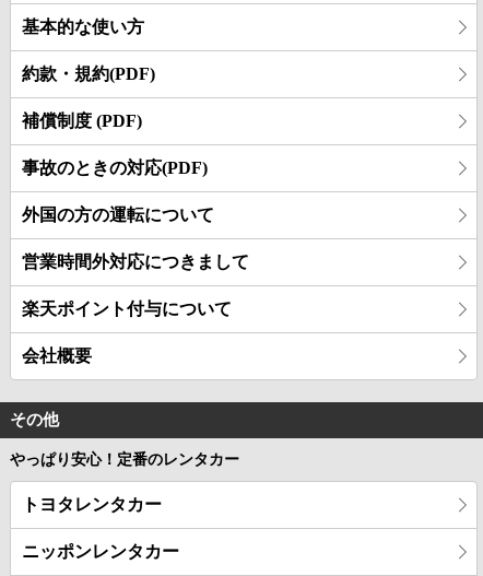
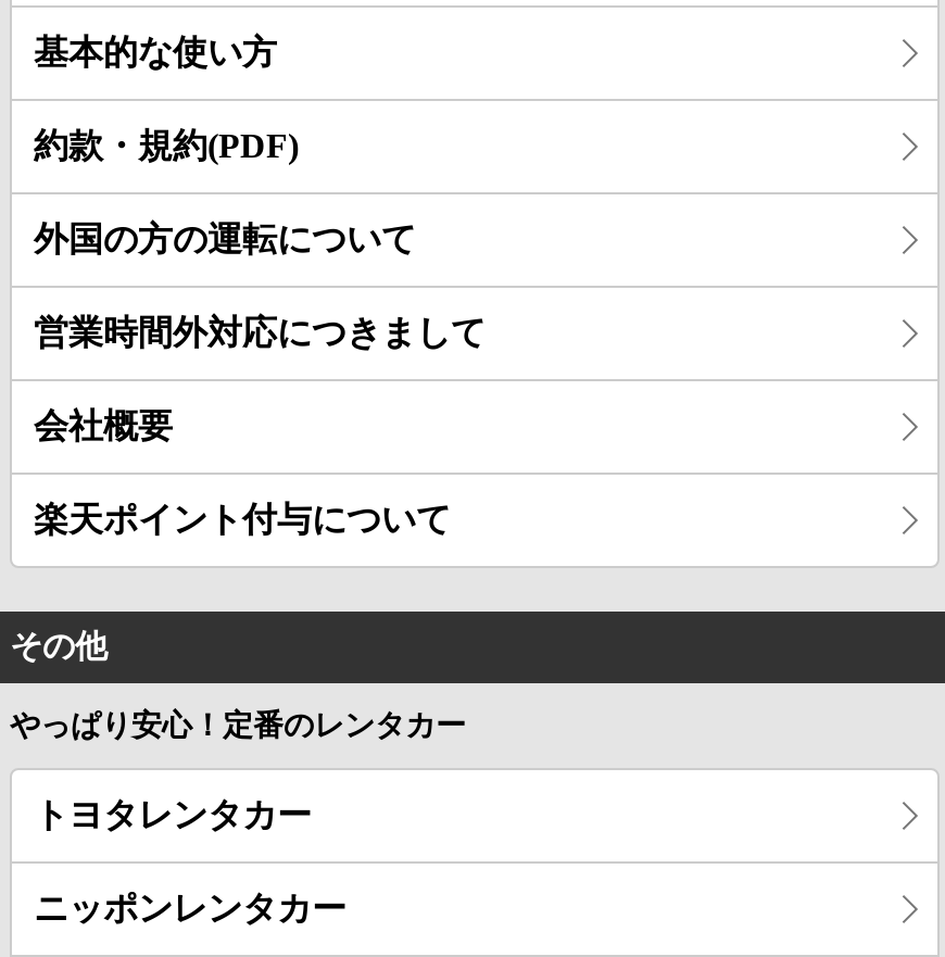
[22,112,208,177] 補償制度 (PDF) | 事故のときの対応(PDF) -> none
moved [22,347,92,365] -> [34,408,173,445]: 会社概要

